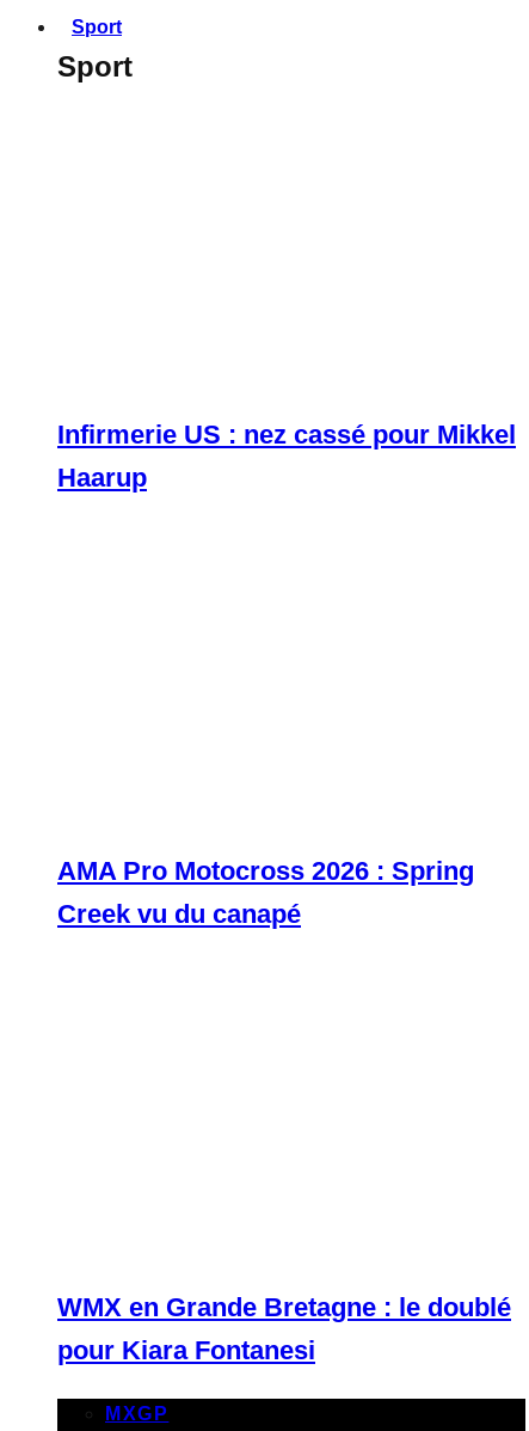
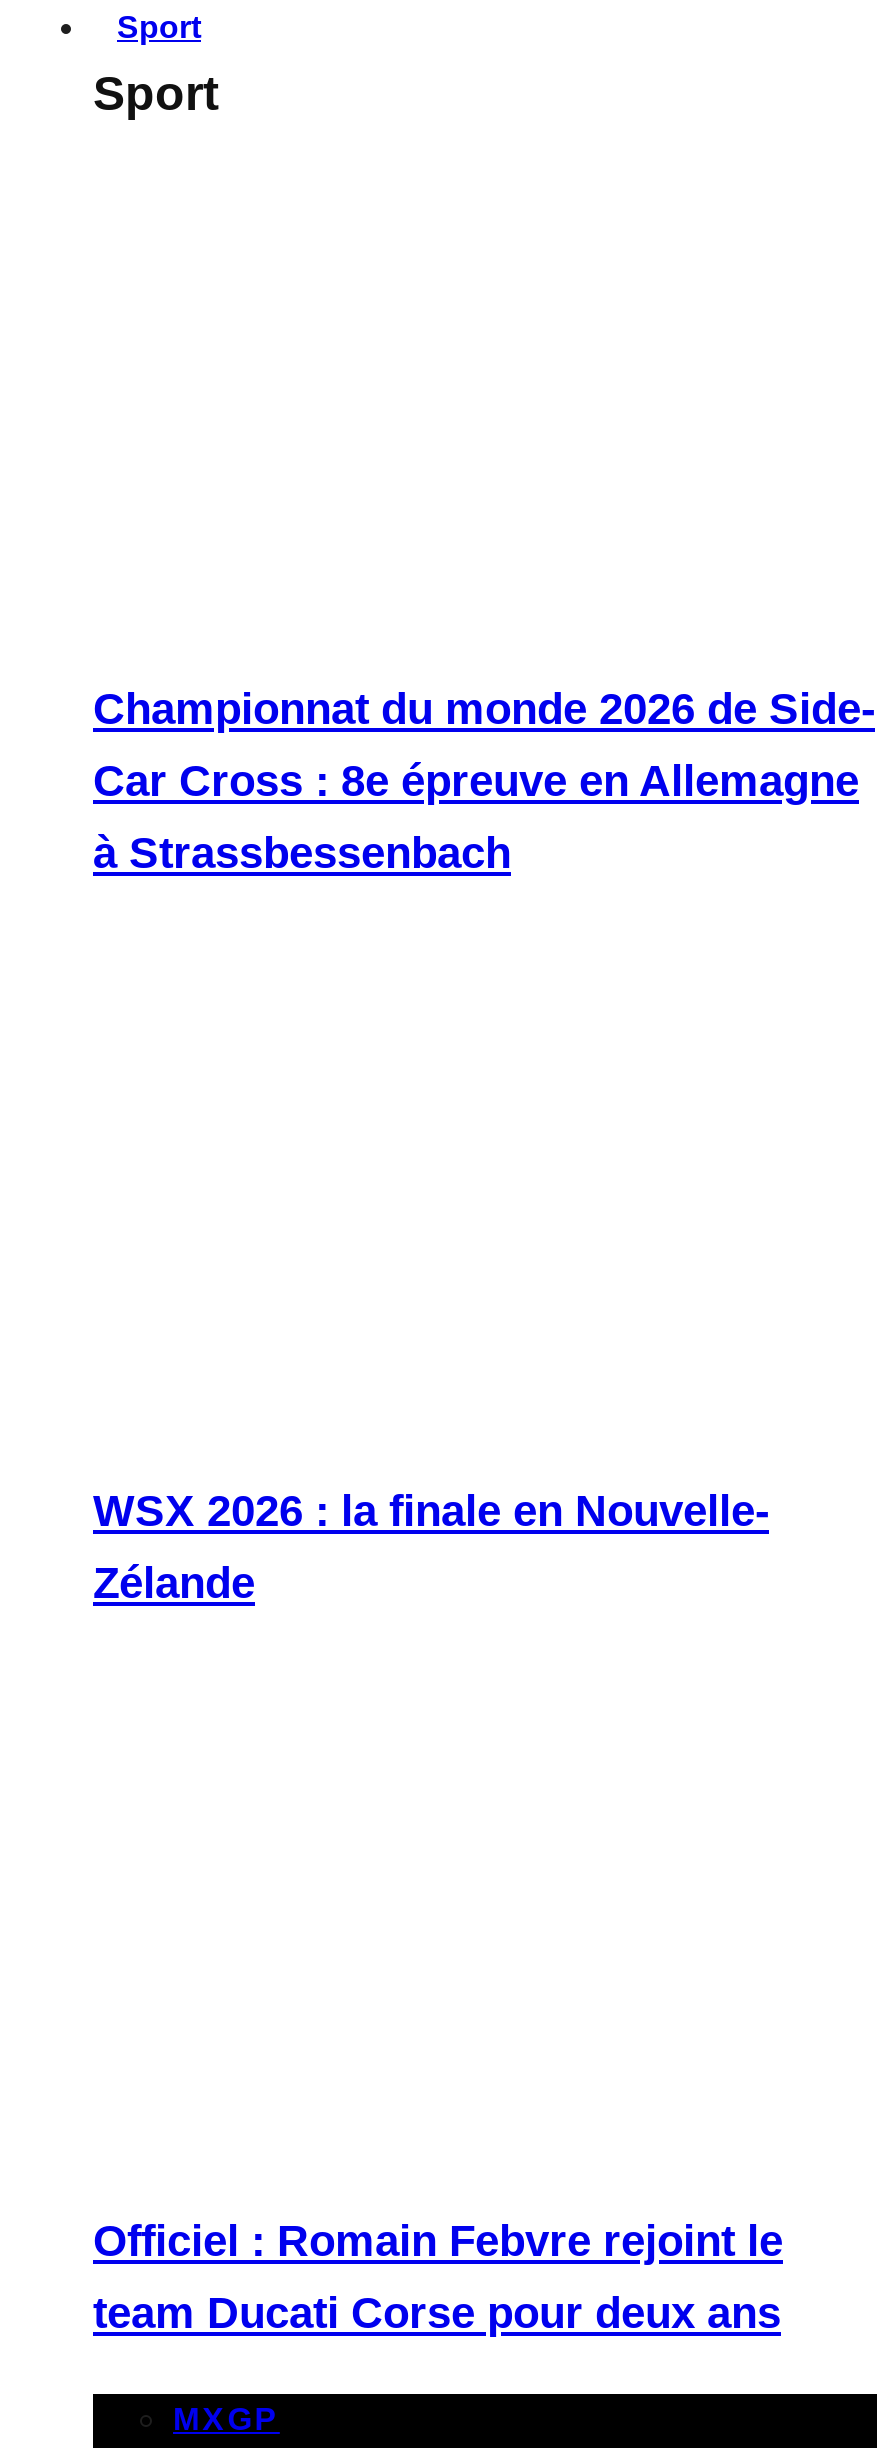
[57,420,516,493] Infirmerie US : nez cassé pour Mikkel | Haarup -> [93,684,875,878] Championnat du monde 2026 de Side- | Car Cross : 8e épreuve en Allemagne | à Strassbessenbach
[57,856,474,929] AMA Pro Motocross 2026 : Spring | Creek vu du canapé -> [93,1486,769,1608] WSX 2026 : la finale en Nouvelle- | Zélande
[57,1292,511,1365] WMX en Grande Bretagne : le doublé | pour Kiara Fontanesi -> [93,2216,783,2338] Officiel : Romain Febvre rejoint le | team Ducati Corse pour deux ans

